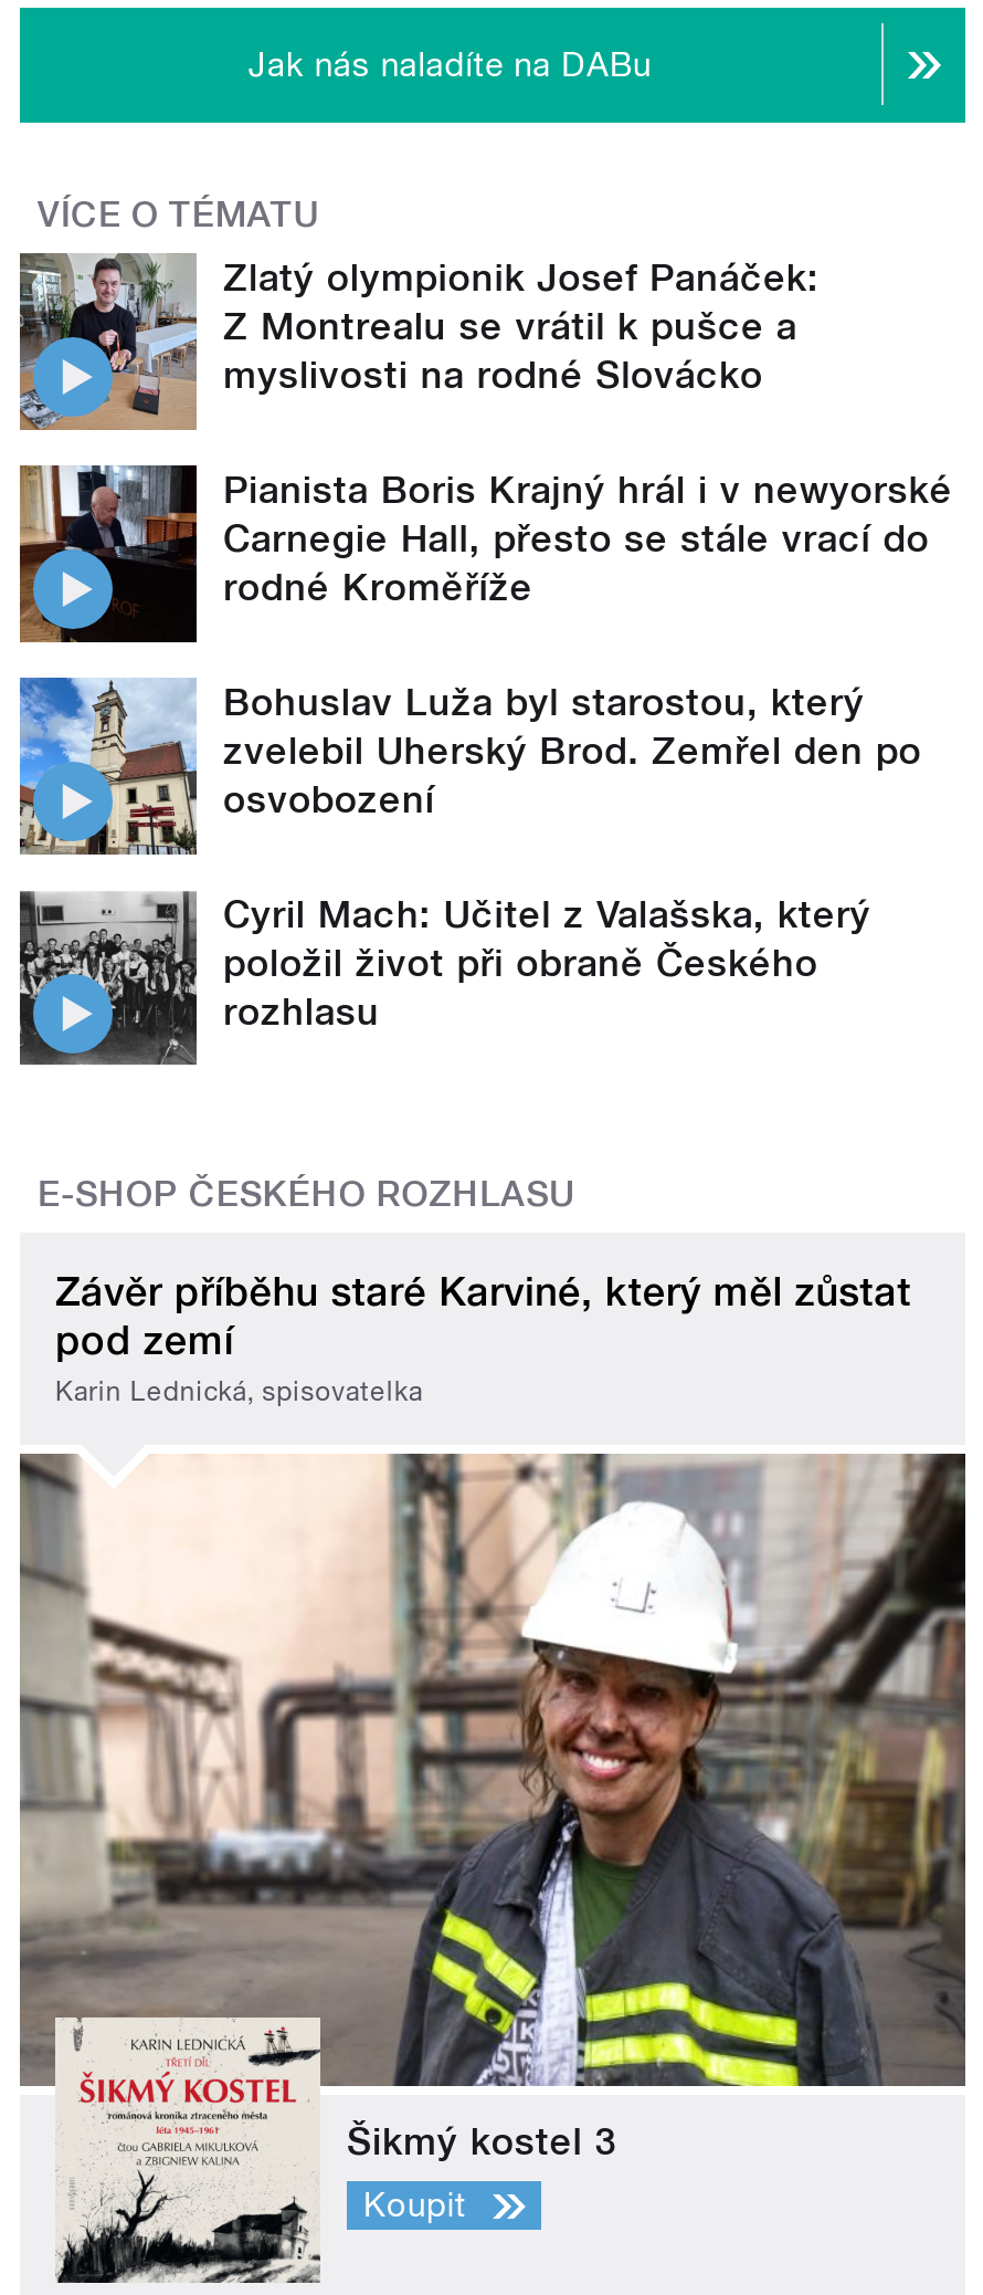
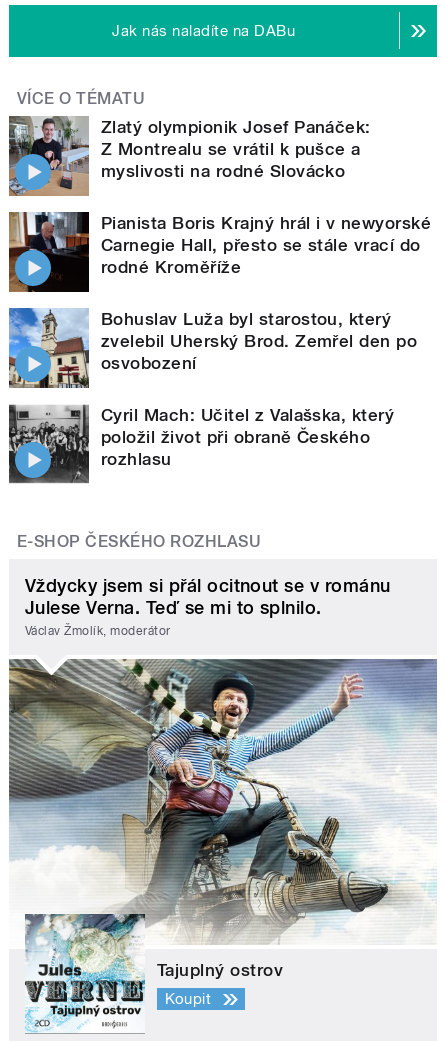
[55,1267,911,1408] Závěr příběhu staré Karviné, který měl zůstat | pod zemí | Karin Lednická, spisovatelka -> [25,575,391,638] Vždycky jsem si přál ocitnout se v románu | Julese Verna. Teď se mi to splnilo. | Václav Žmolík, moderátor
[18,1452,968,2285] [image] | Šikmý kostel 3 -> [9,658,437,1034] [image] | Tajuplný ostrov

